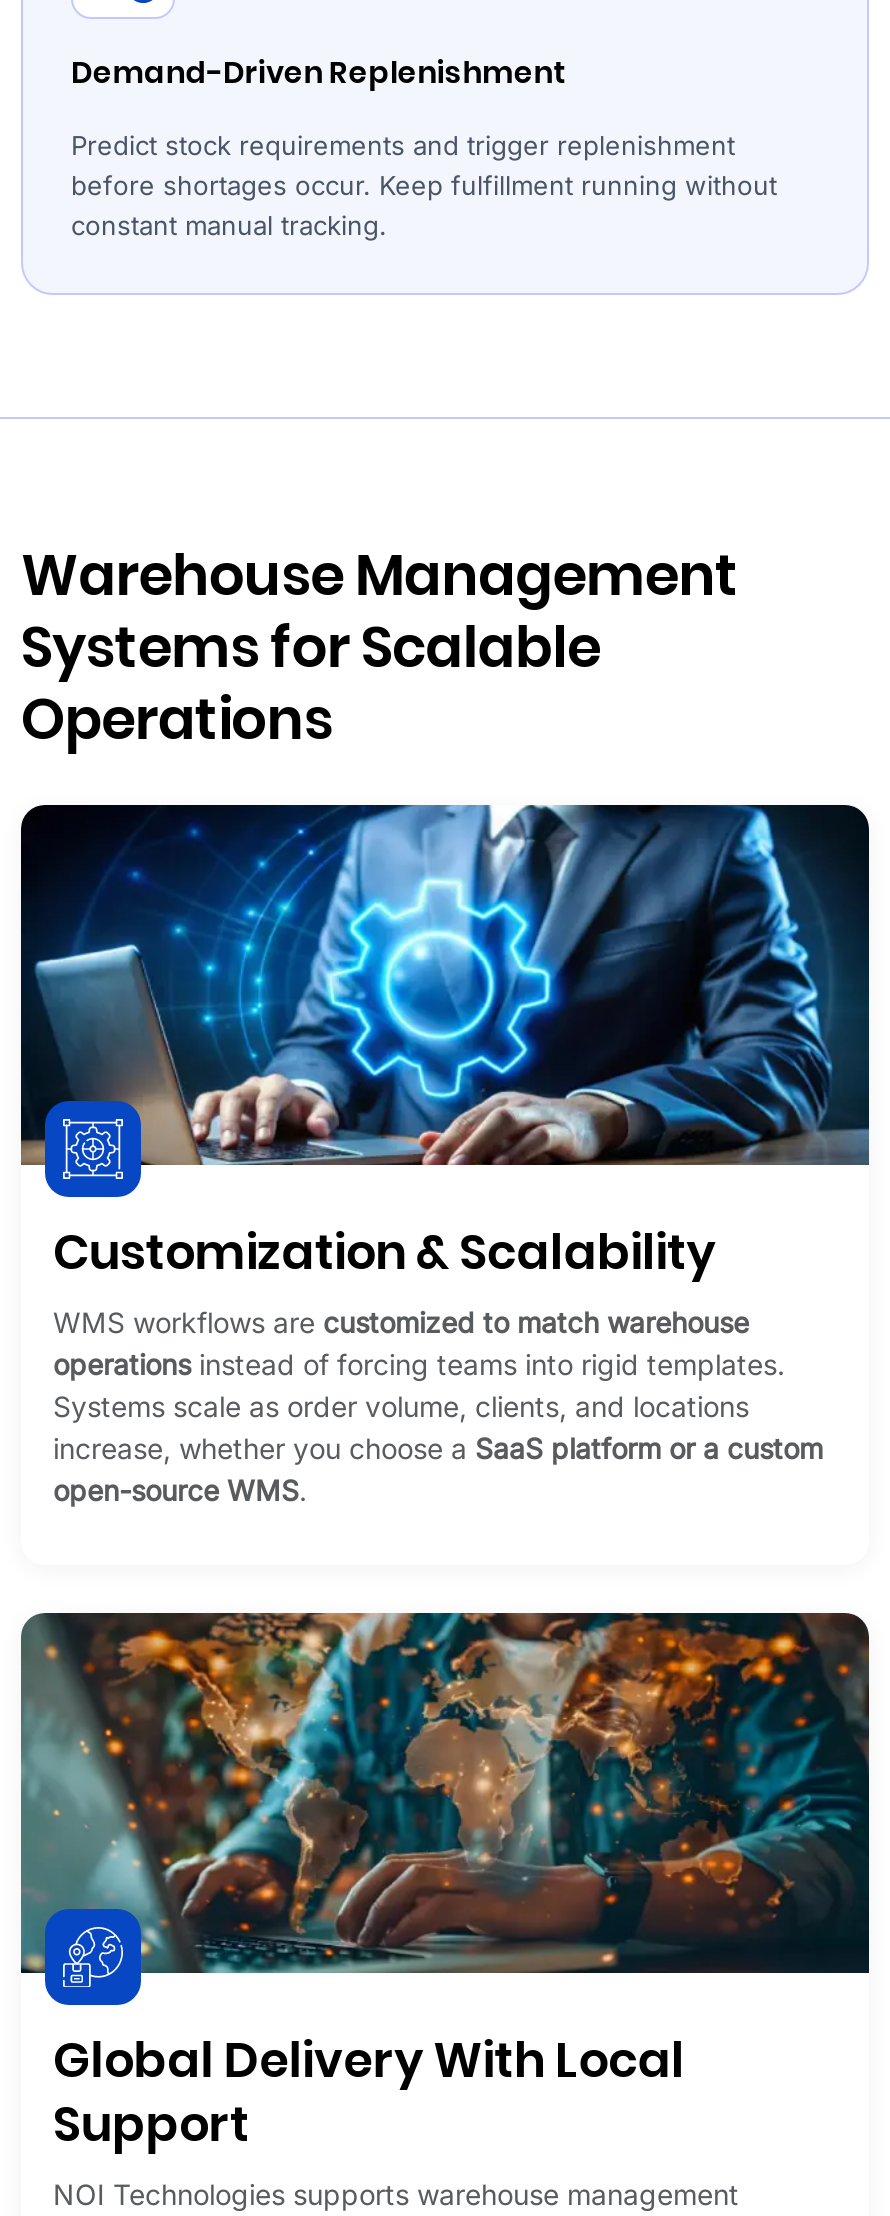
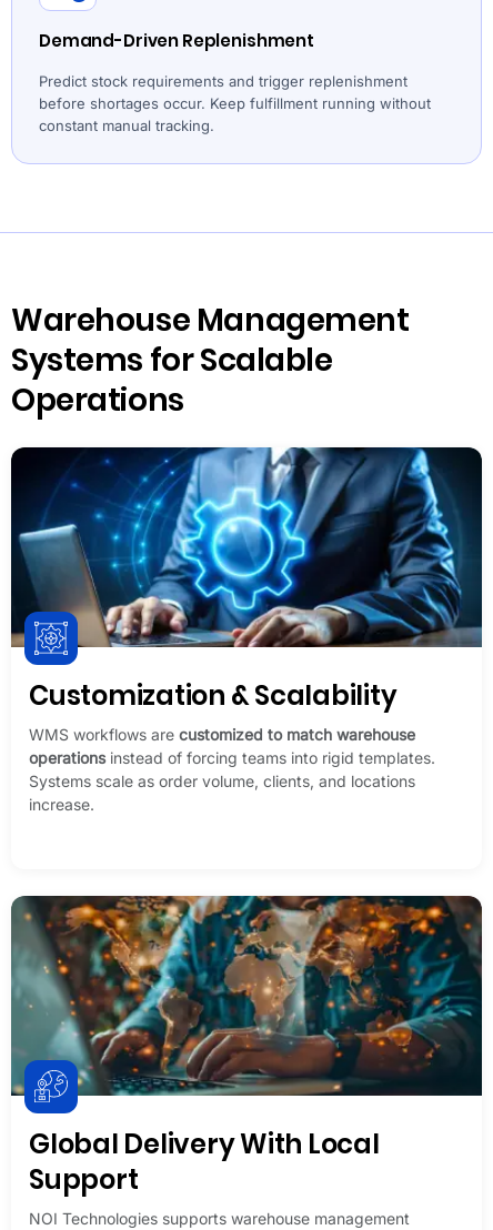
[53,1431,823,1507] increase, whether you choose a SaaS platform or a custom | open-source WMS. -> [29,794,94,813] increase.

